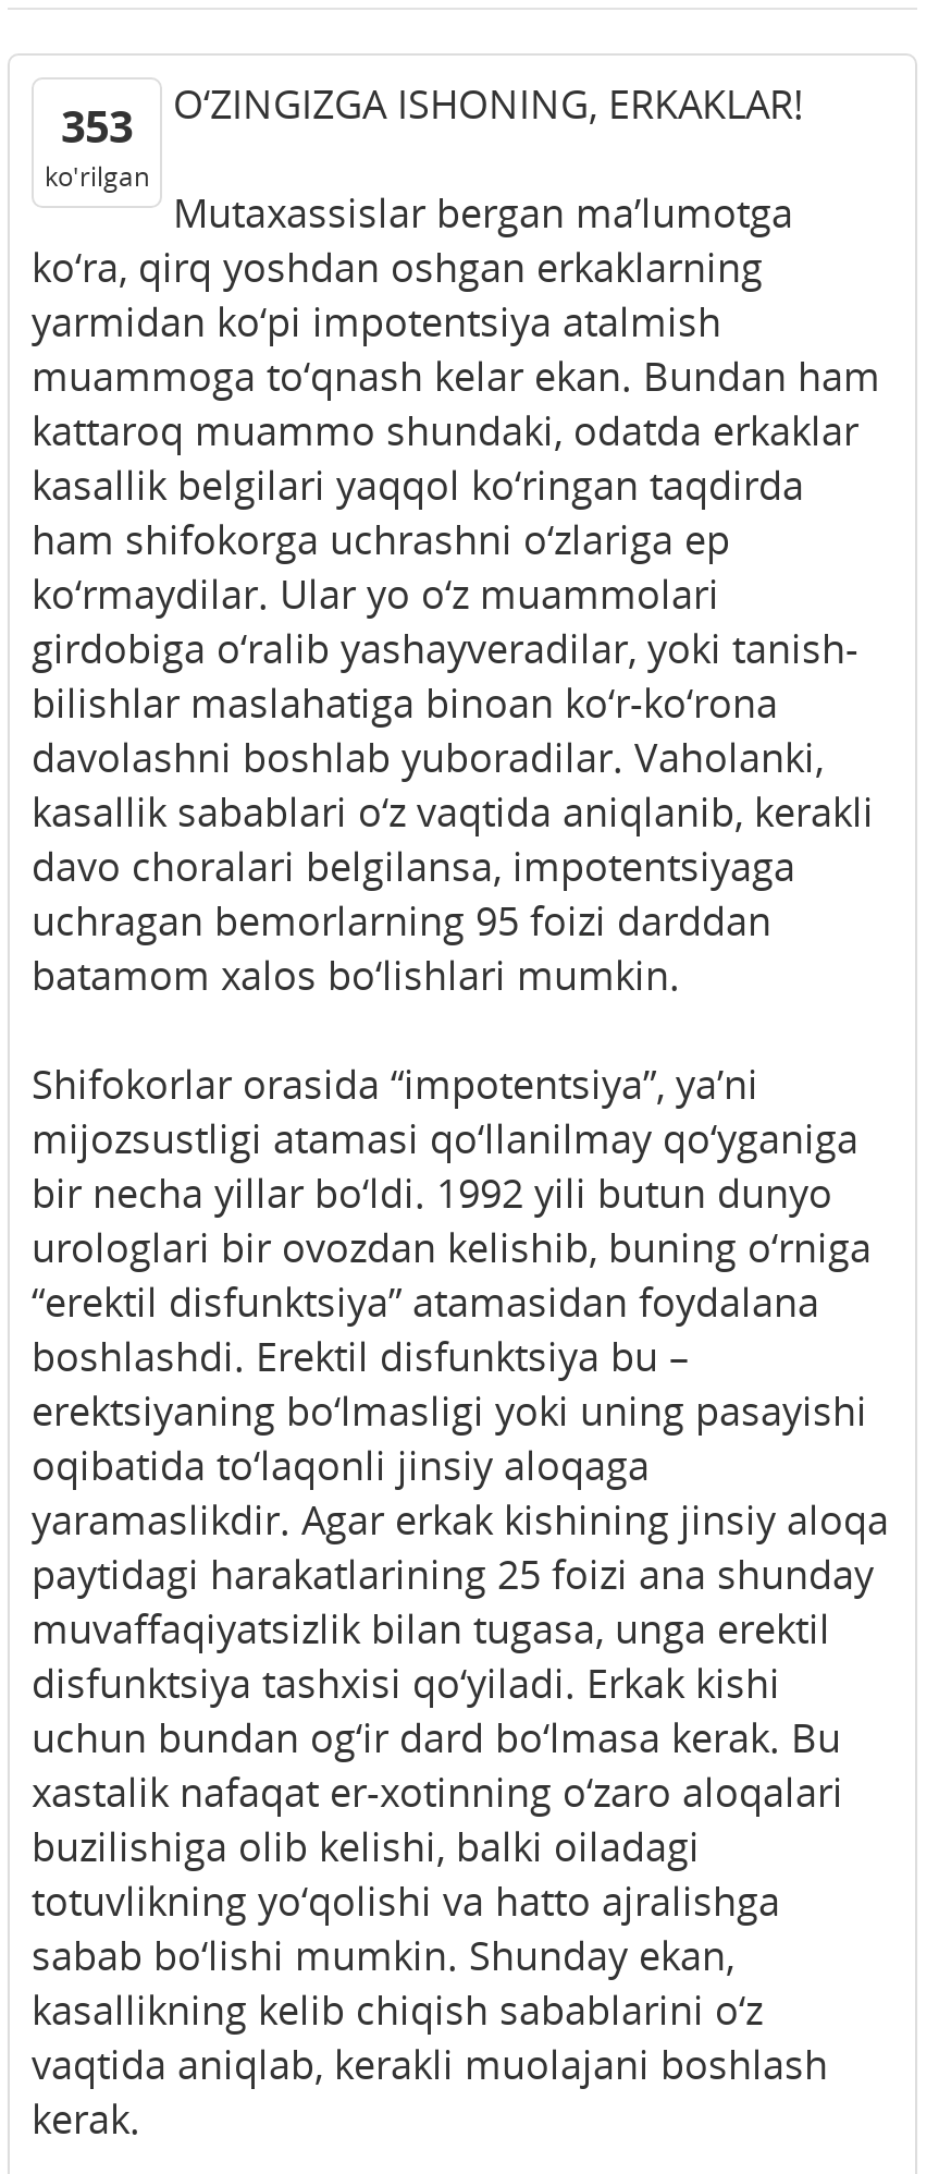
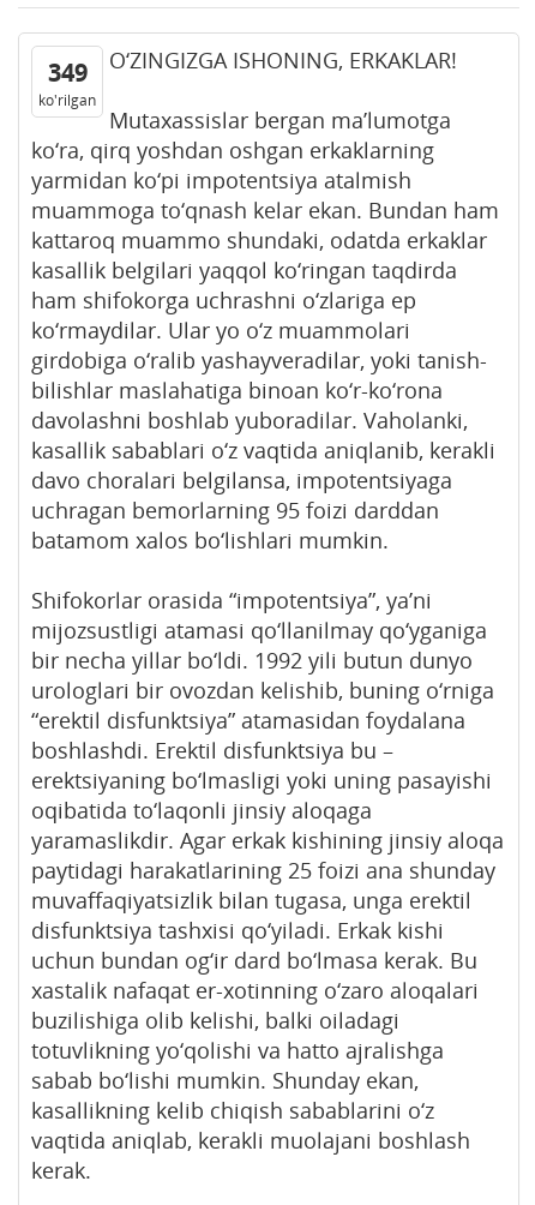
[61,76,804,155] 353 O‘ZINGIZGA ISHONING, ERKAKLAR! -> [47,45,457,88] 349 O‘ZINGIZGA ISHONING, ERKAKLAR!

